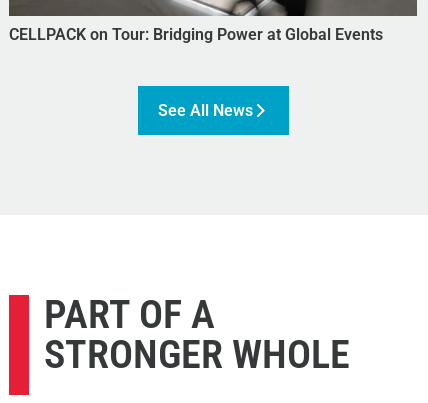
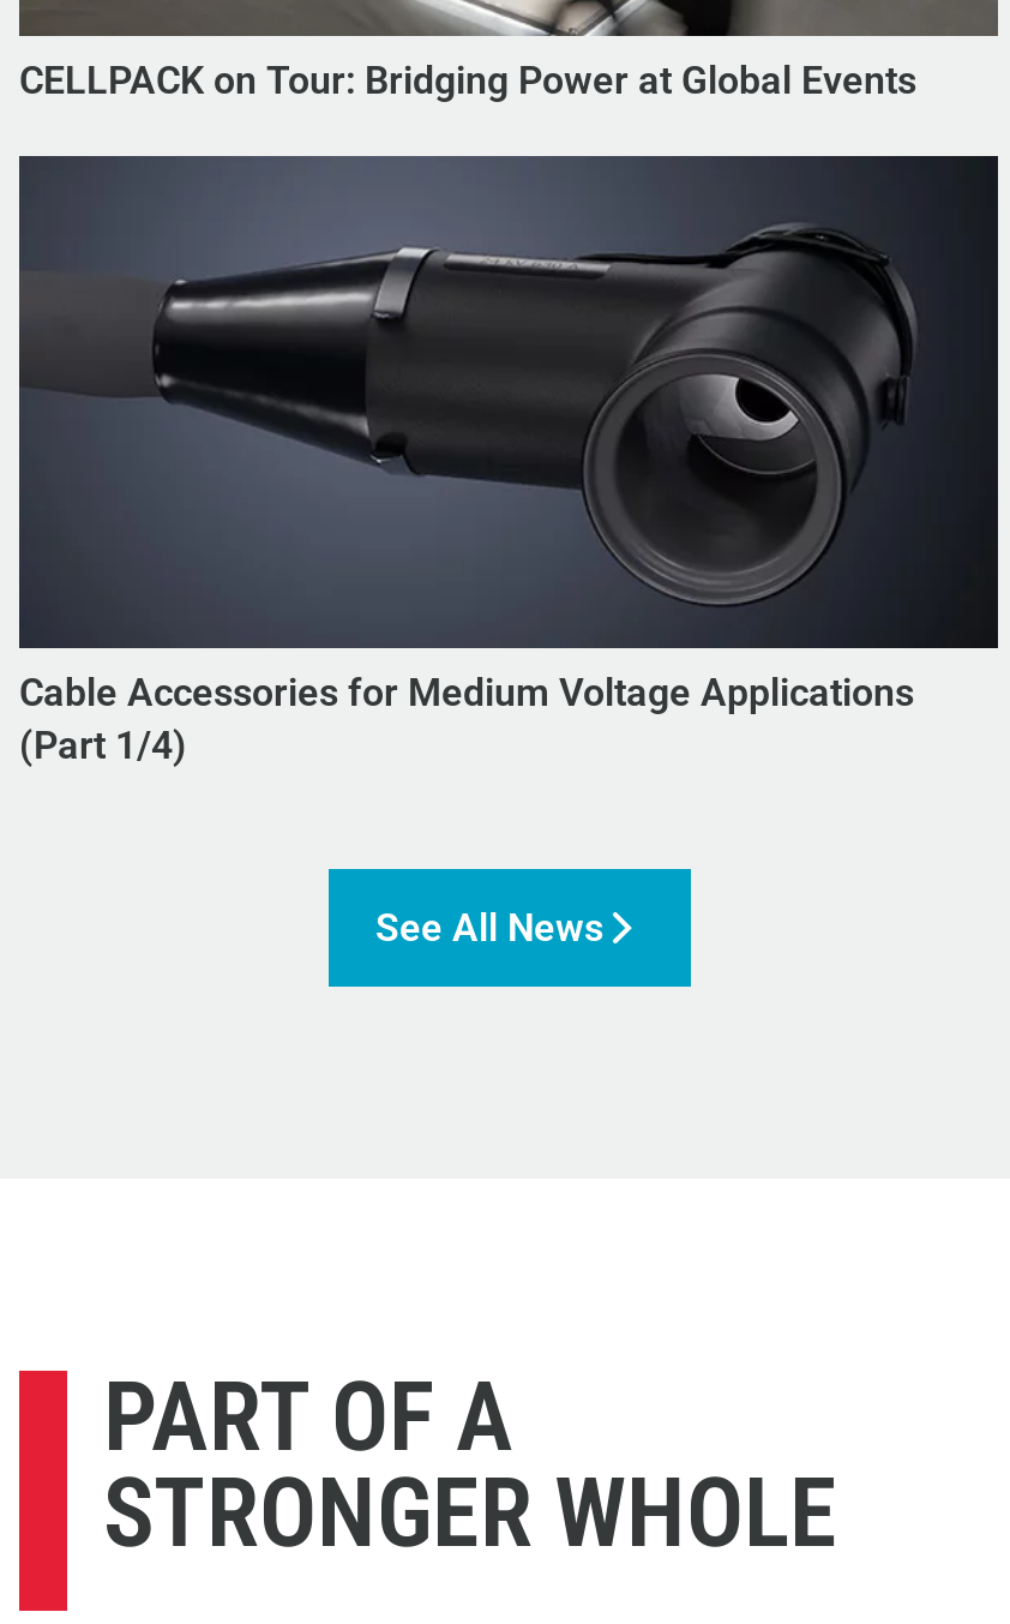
none -> [19,154,996,768] [image] | Cable Accessories for Medium Voltage Applications | (Part 1/4)

